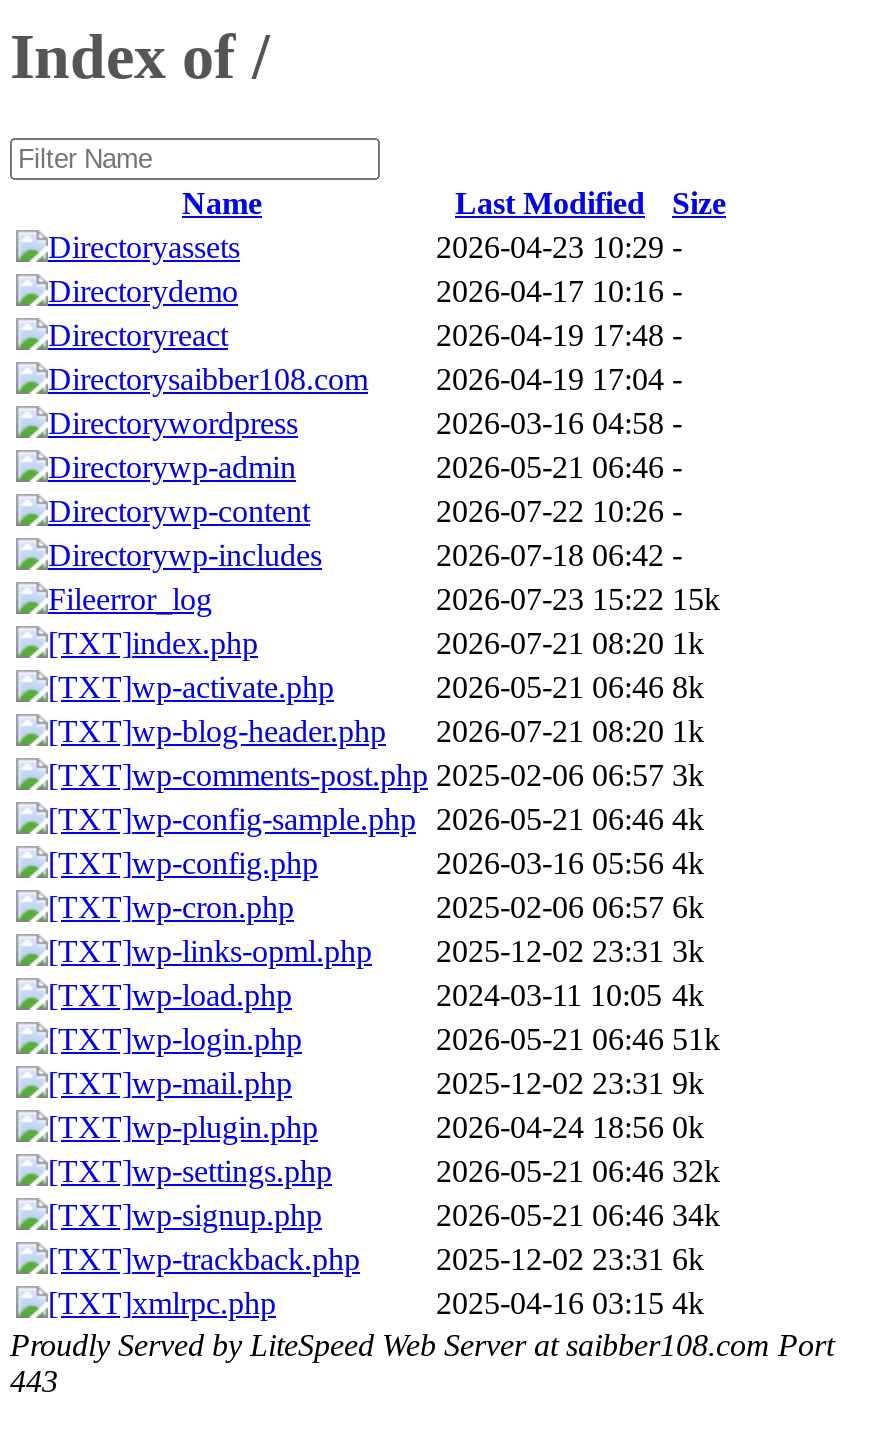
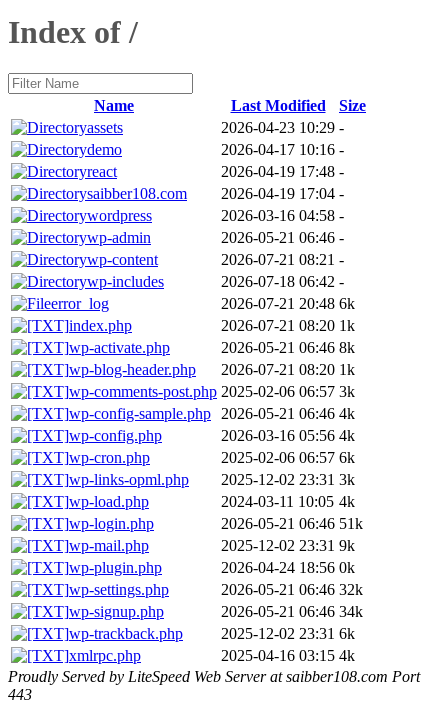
[436,494,682,528] 2026-07-22 10:26 - -> [221,251,344,268] 2026-07-21 08:21 -
[436,582,720,616] 2026-07-23 15:22 15k -> [221,295,355,312] 2026-07-21 20:48 6k

